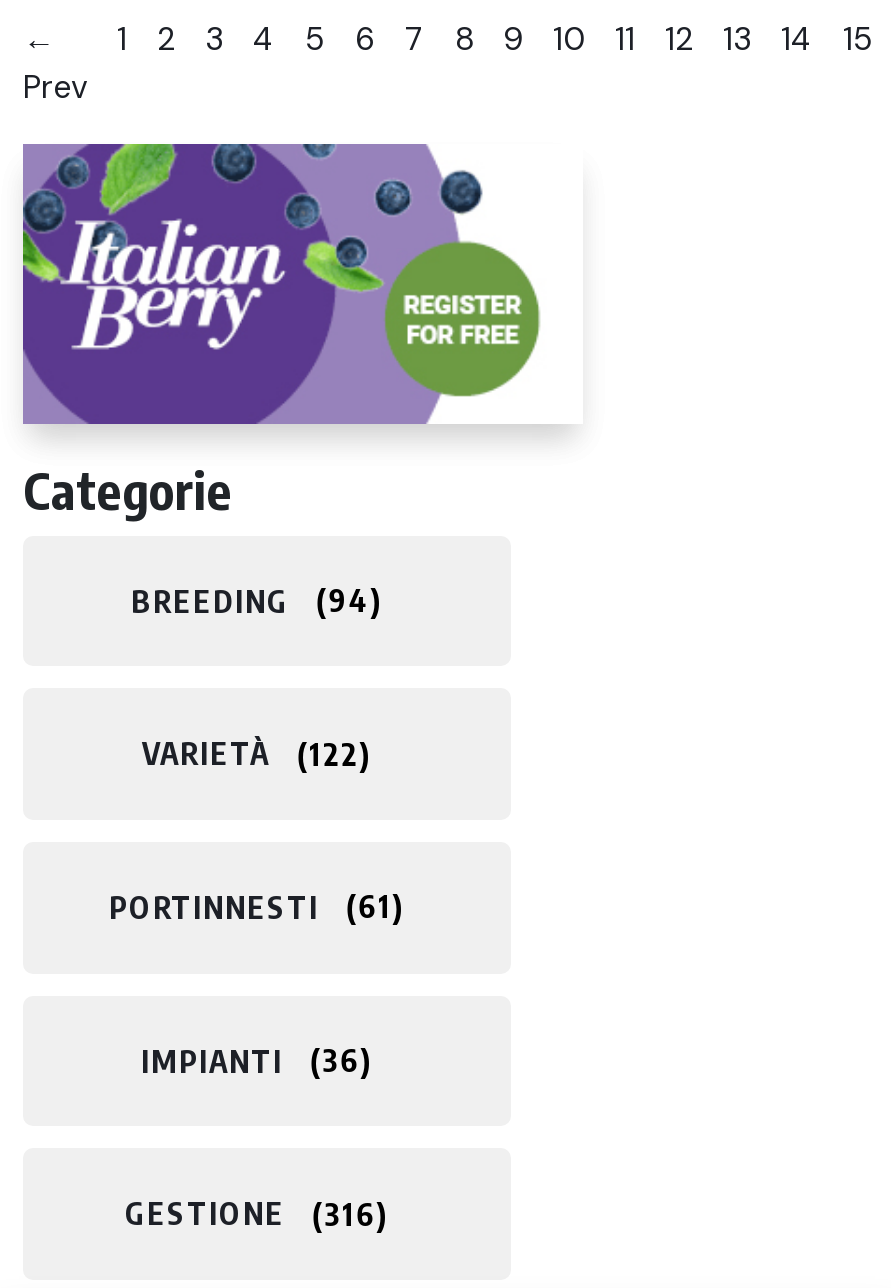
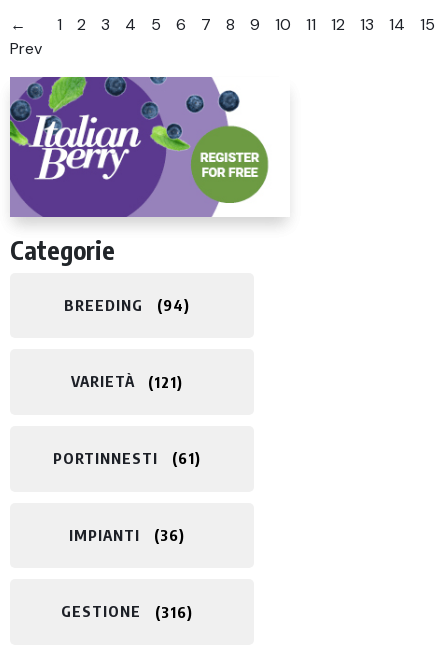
[142,735,359,771] VARIETÀ 122 -> [70,373,177,391] VARIETÀ 121

